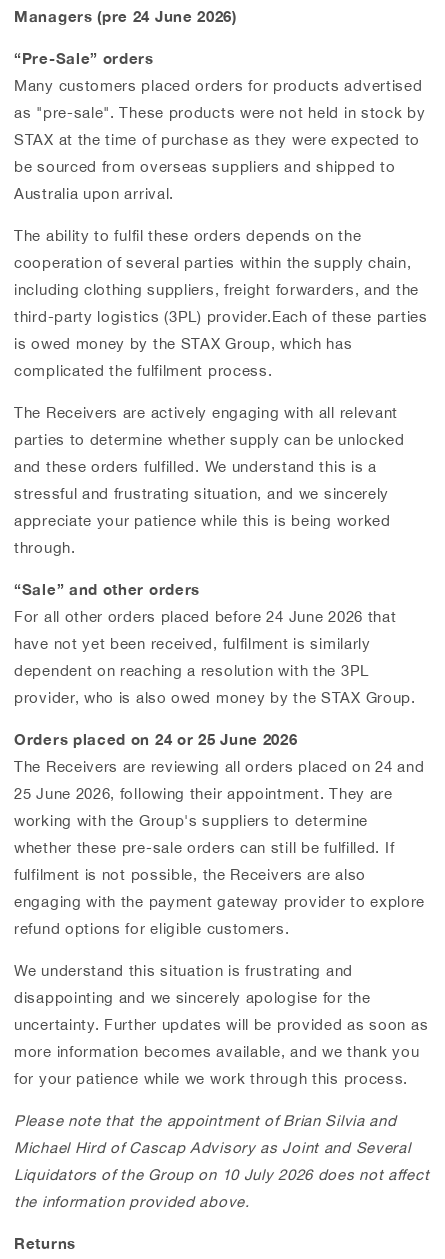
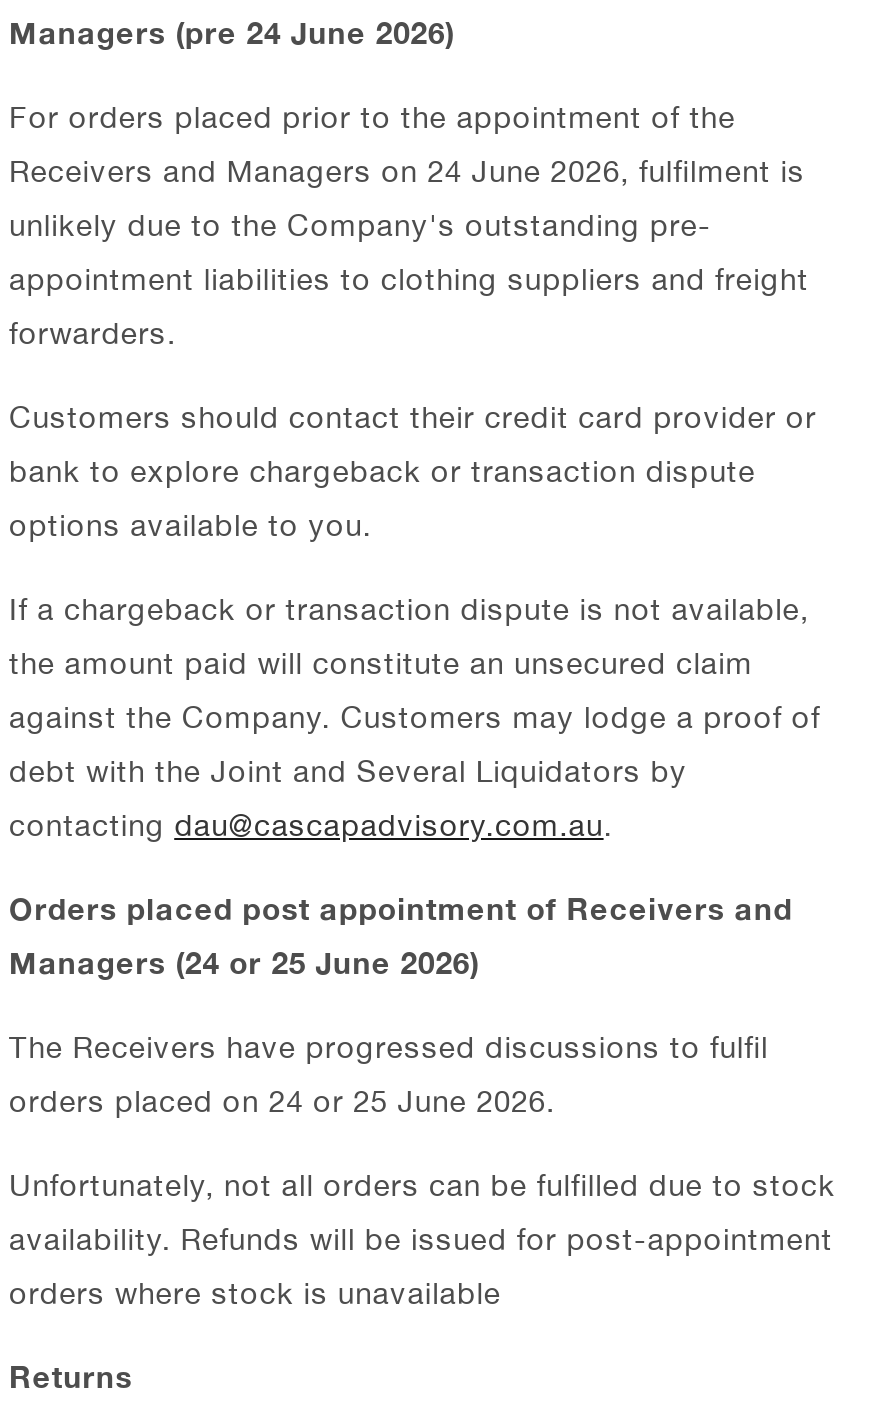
[14,49,429,1210] “Pre-Sale” orders | Many customers placed orders for products advertised | as "pre-sale". These products were not held in stock by | STAX at the time of purchase as they were expected to | be sourced from overseas suppliers and shipped to | Australia upon arrival. | The ability to fulfil these orders depends on the | cooperation of several parties within the supply chain, | including clothing suppliers, freight forwarders, and the | third-party logistics (3PL) provider. Each of these parties | is owed money by the STAX Group, which has | complicated the fulfilment process. | The Receivers are actively engaging with all relevant | parties to determine whether supply can be unlocked | and these orders fulfilled. We understand this is a | stressful and frustrating situation, and we sincerely | appreciate your patience while this is being worked | through. | “Sale” and other orders | For all other orders placed before 24 June 2026 that | have not yet been received, fulfilment is similarly | dependent on reaching a resolution with the 3PL | provider, who is also owed money by the STAX Group. | Orders placed on 24 or 25 June 2026 | The Receivers are reviewing all orders placed on 24 and | 25 June 2026, following their appointment. They are | working with the Group's suppliers to determine | whether these pre-sale orders can still be fulfilled. If | fulfilment is not possible, the Receivers are also | engaging with the payment gateway provider to explore | refund options for eligible customers. | We understand this situation is frustrating and | disappointing and we sincerely apologise for the | uncertainty. Further updates will be provided as soon as | more information becomes available, and we thank you | for your patience while we work through this process. | Please note that the appointment of Brian Silvia and | Michael Hird of Cascap Advisory as Joint and Several | Liquidators of the Group on 10 July 2026 does not affect | the information provided above. -> [9,100,836,1310] For orders placed prior to the appointment of the | Receivers and Managers on 24 June 2026, fulfilment is | unlikely due to the Company's outstanding pre- | appointment liabilities to clothing suppliers and freight | forwarders. | Customers should contact their credit card provider or | bank to explore chargeback or transaction dispute | options available to you. | If a chargeback or transaction dispute is not available, | the amount paid will constitute an unsecured claim | against the Company. Customers may lodge a proof of | debt with the Joint and Several Liquidators by | contacting dau@cascapadvisory.com.au. | Orders placed post appointment of Receivers and | Managers (24 or 25 June 2026) | The Receivers have progressed discussions to fulfil | orders placed on 24 or 25 June 2026. | Unfortunately, not all orders can be fulfilled due to stock | availability. Refunds will be issued for post-appointment | orders where stock is unavailable

